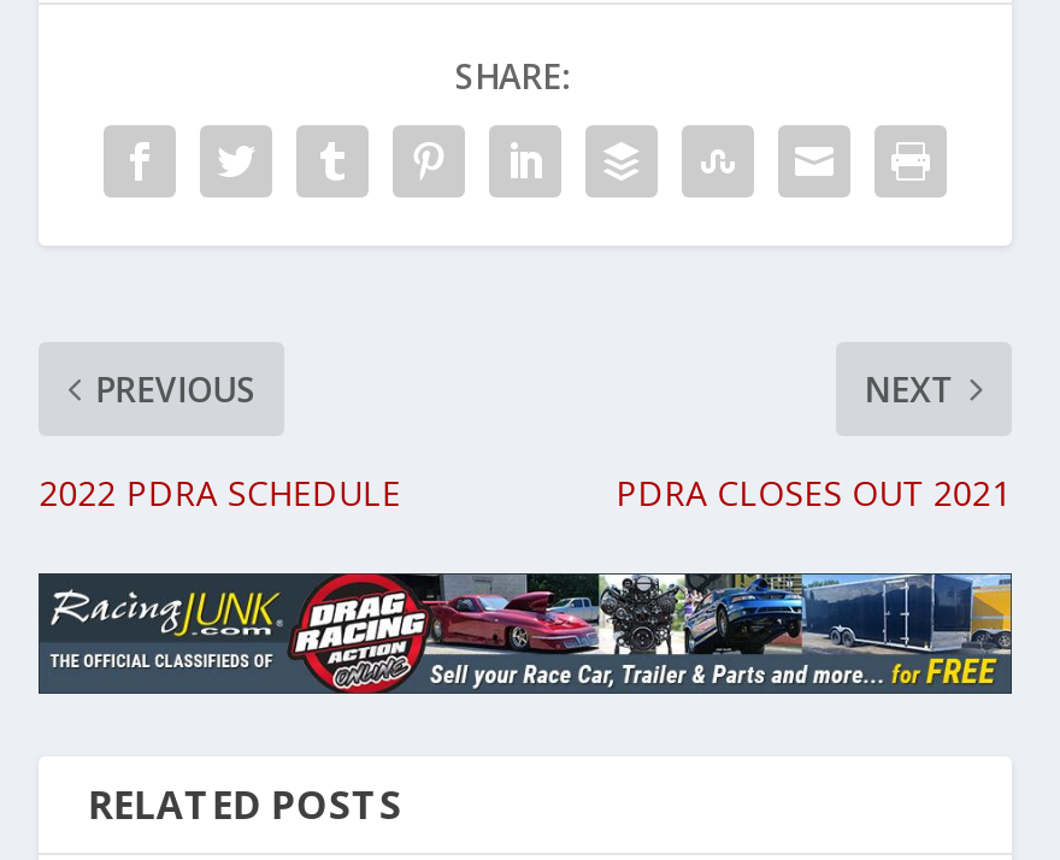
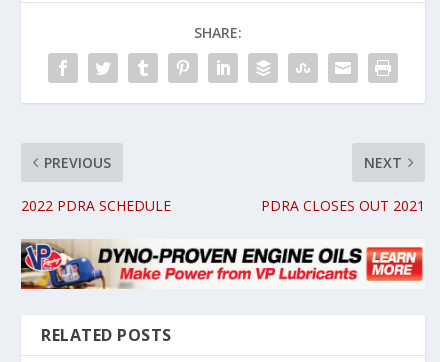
[36,571,1014,696] [image] -> [20,239,425,290] [image]

